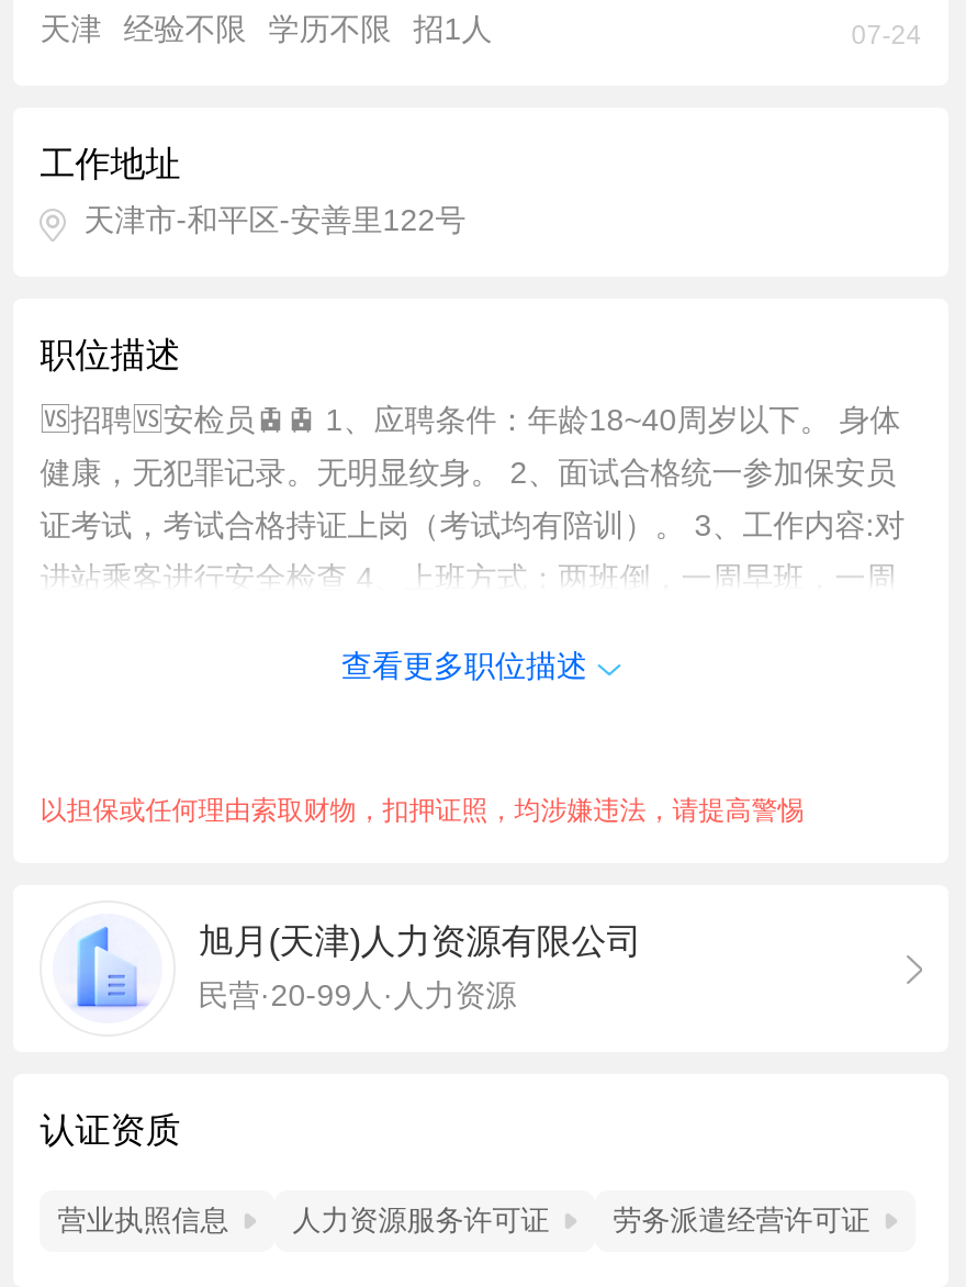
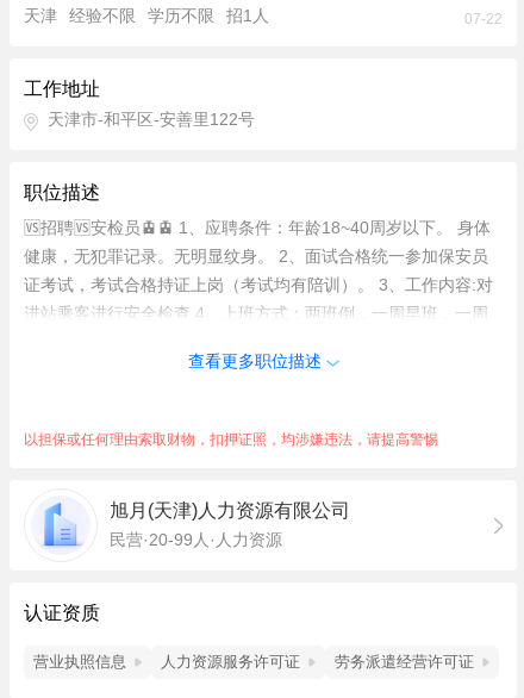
[851,20,922,51] 07-24 -> [464,11,502,27] 07-22

